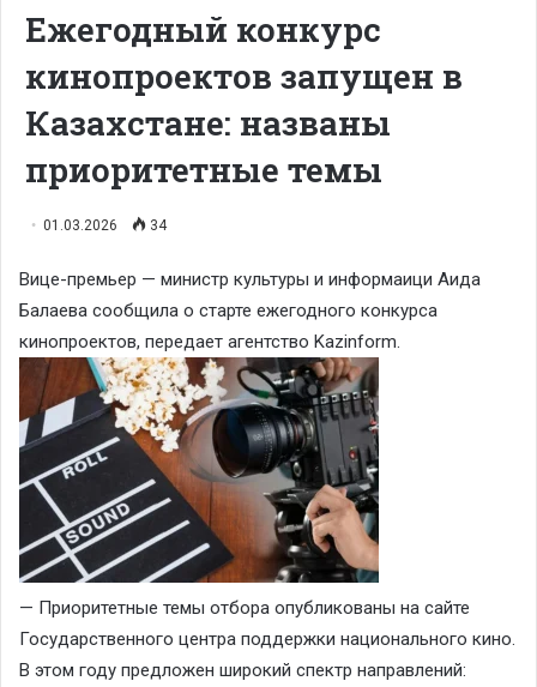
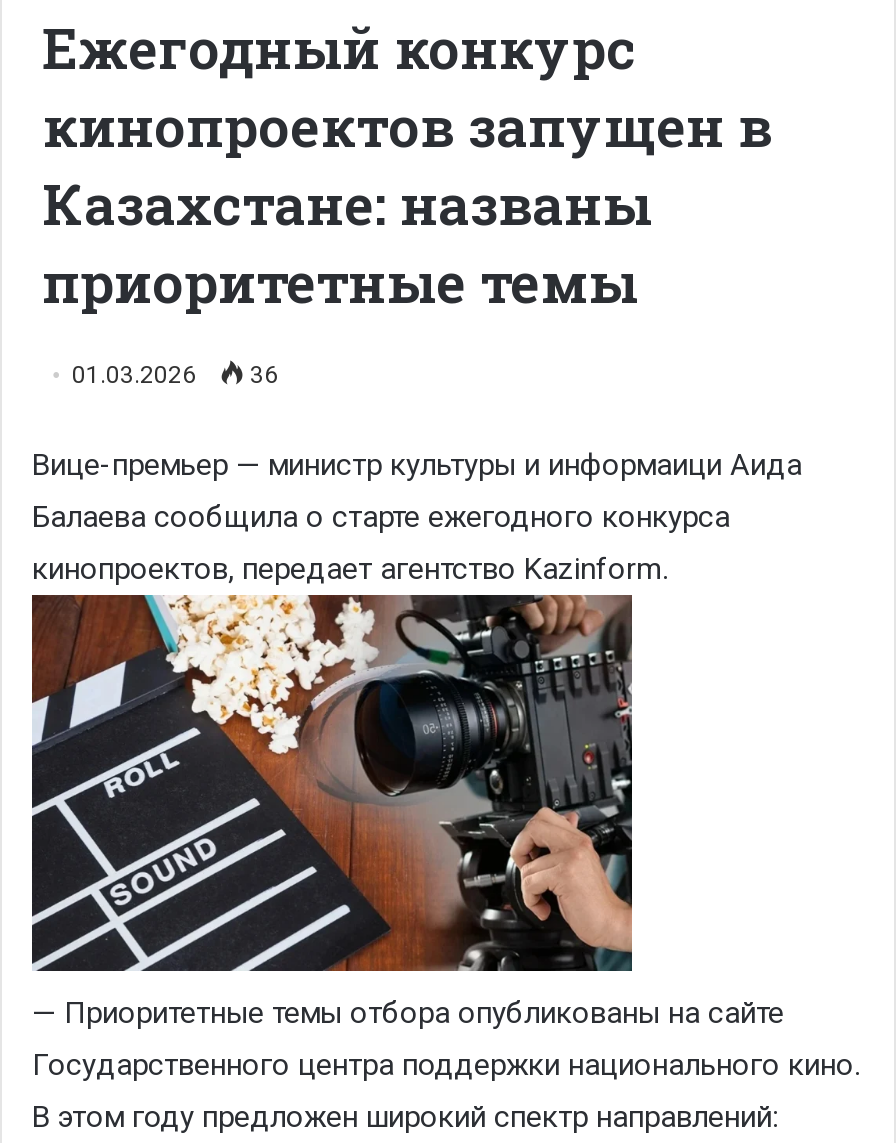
[43,217,167,234] 01.03.2026 34 -> [72,361,278,389] 01.03.2026 36

